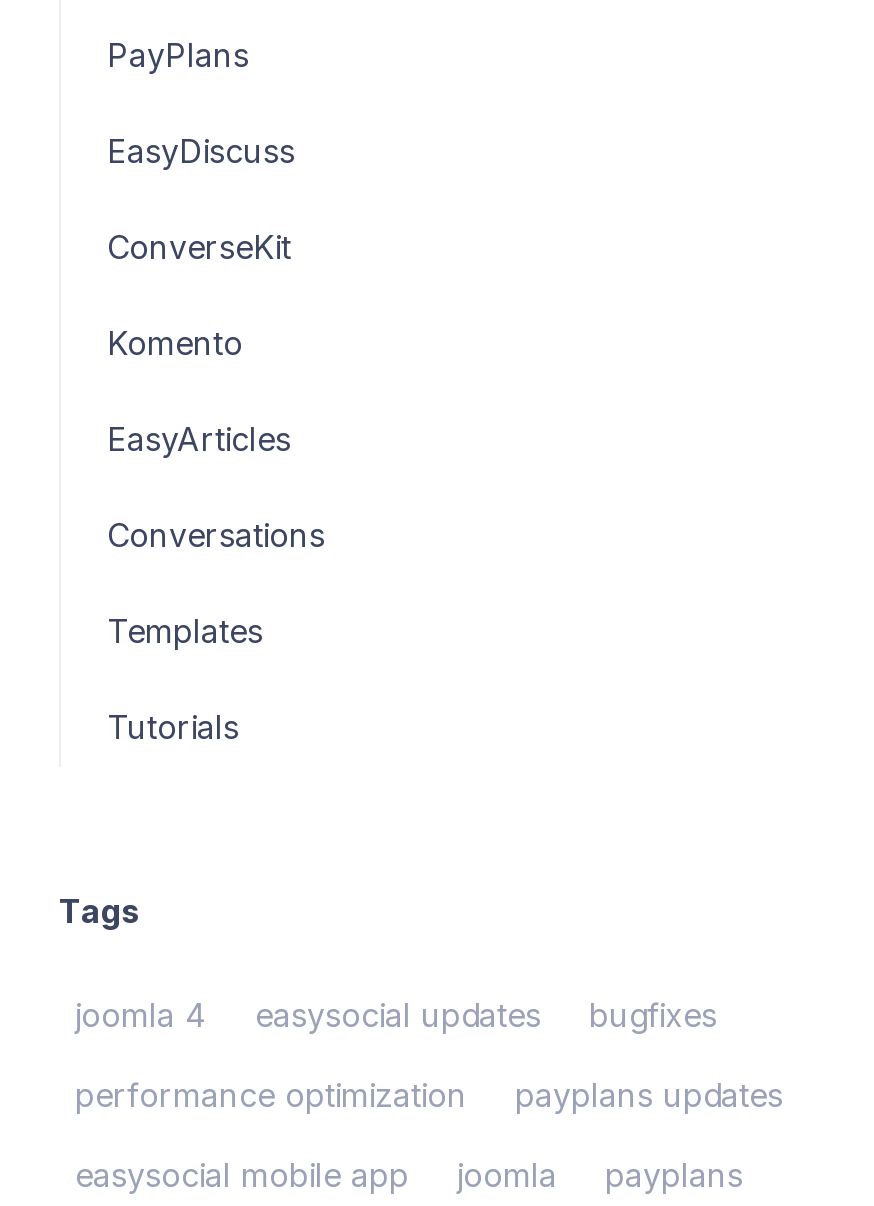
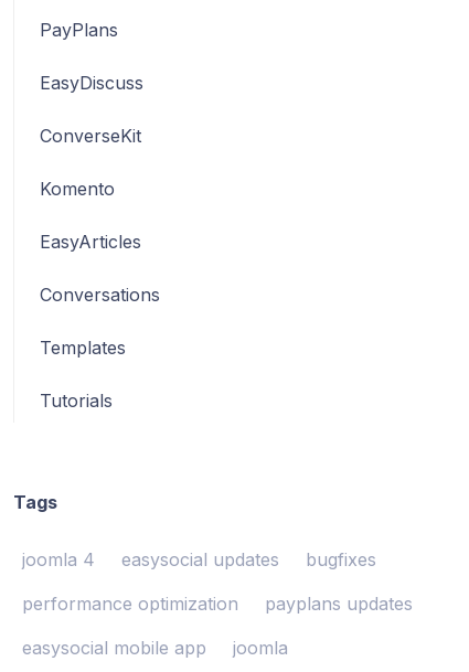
[605,1155,743,1195] payplans -> none

